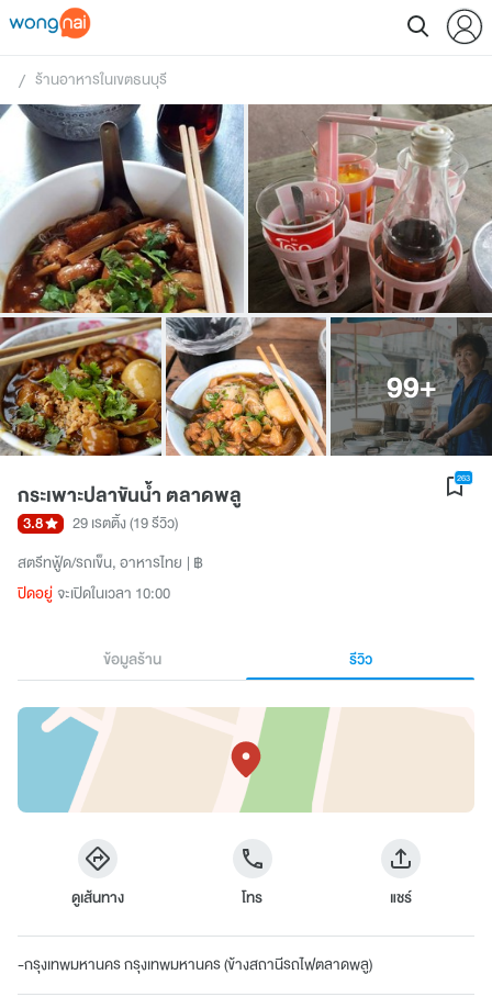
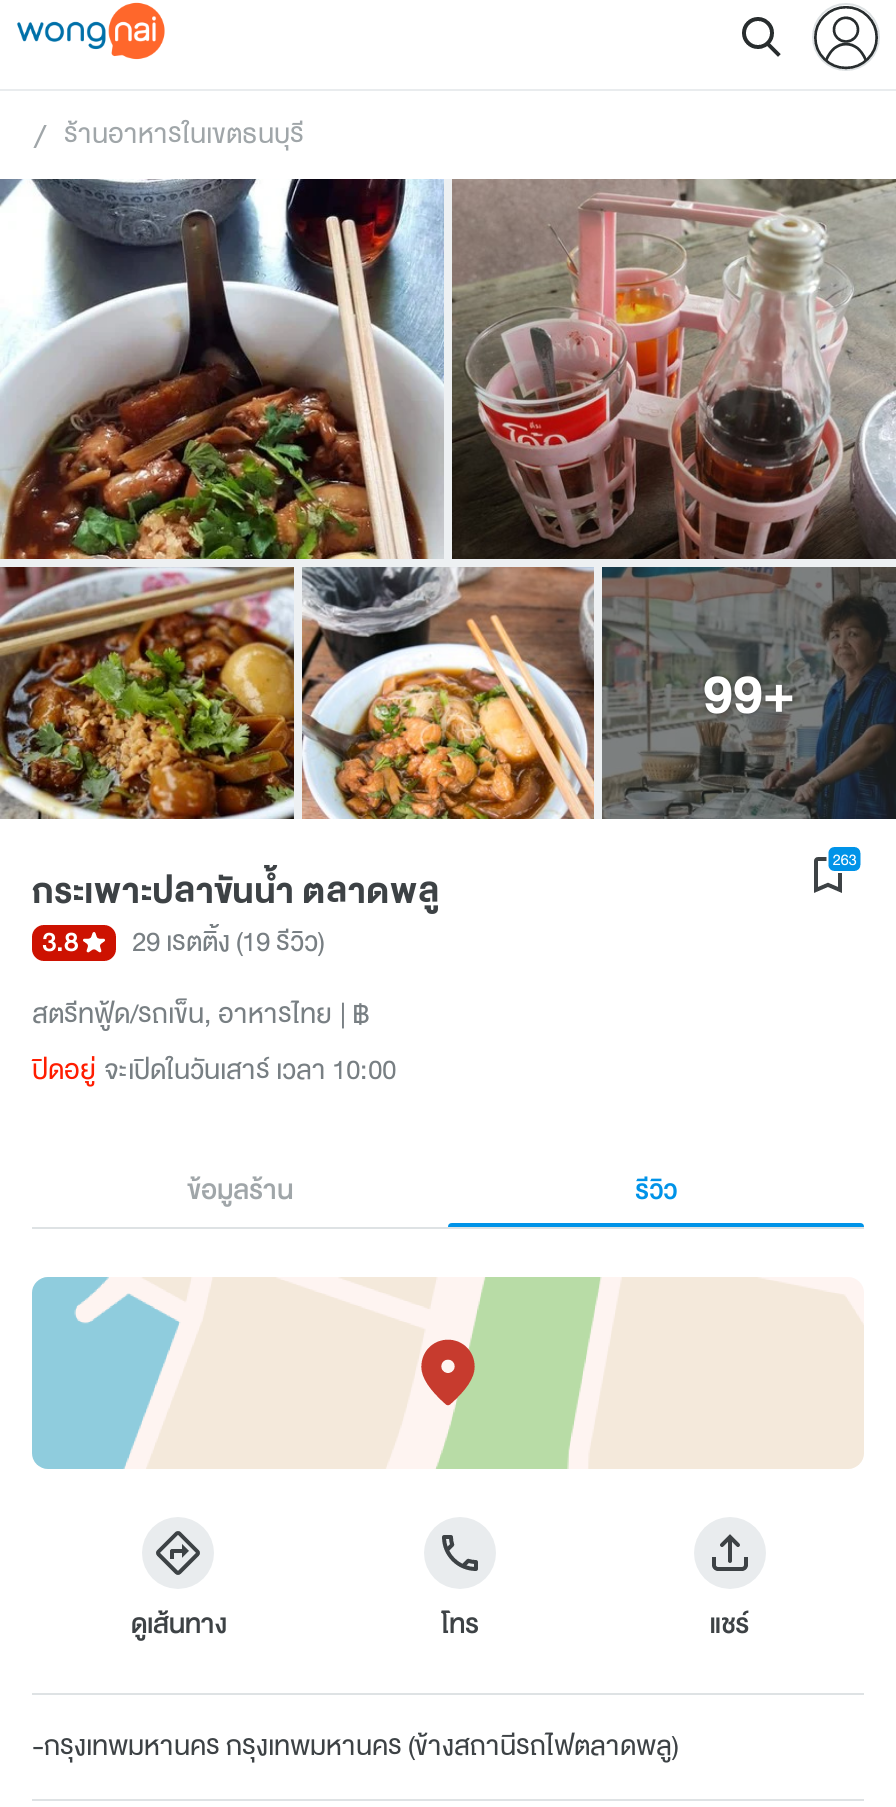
[18,582,170,605] ปิดอยู่ จะเปิดในเวลา 10:00 -> [32,1049,396,1091] ปิดอยู่ จะเปิดในวันเสาร์ เวลา 10:00

